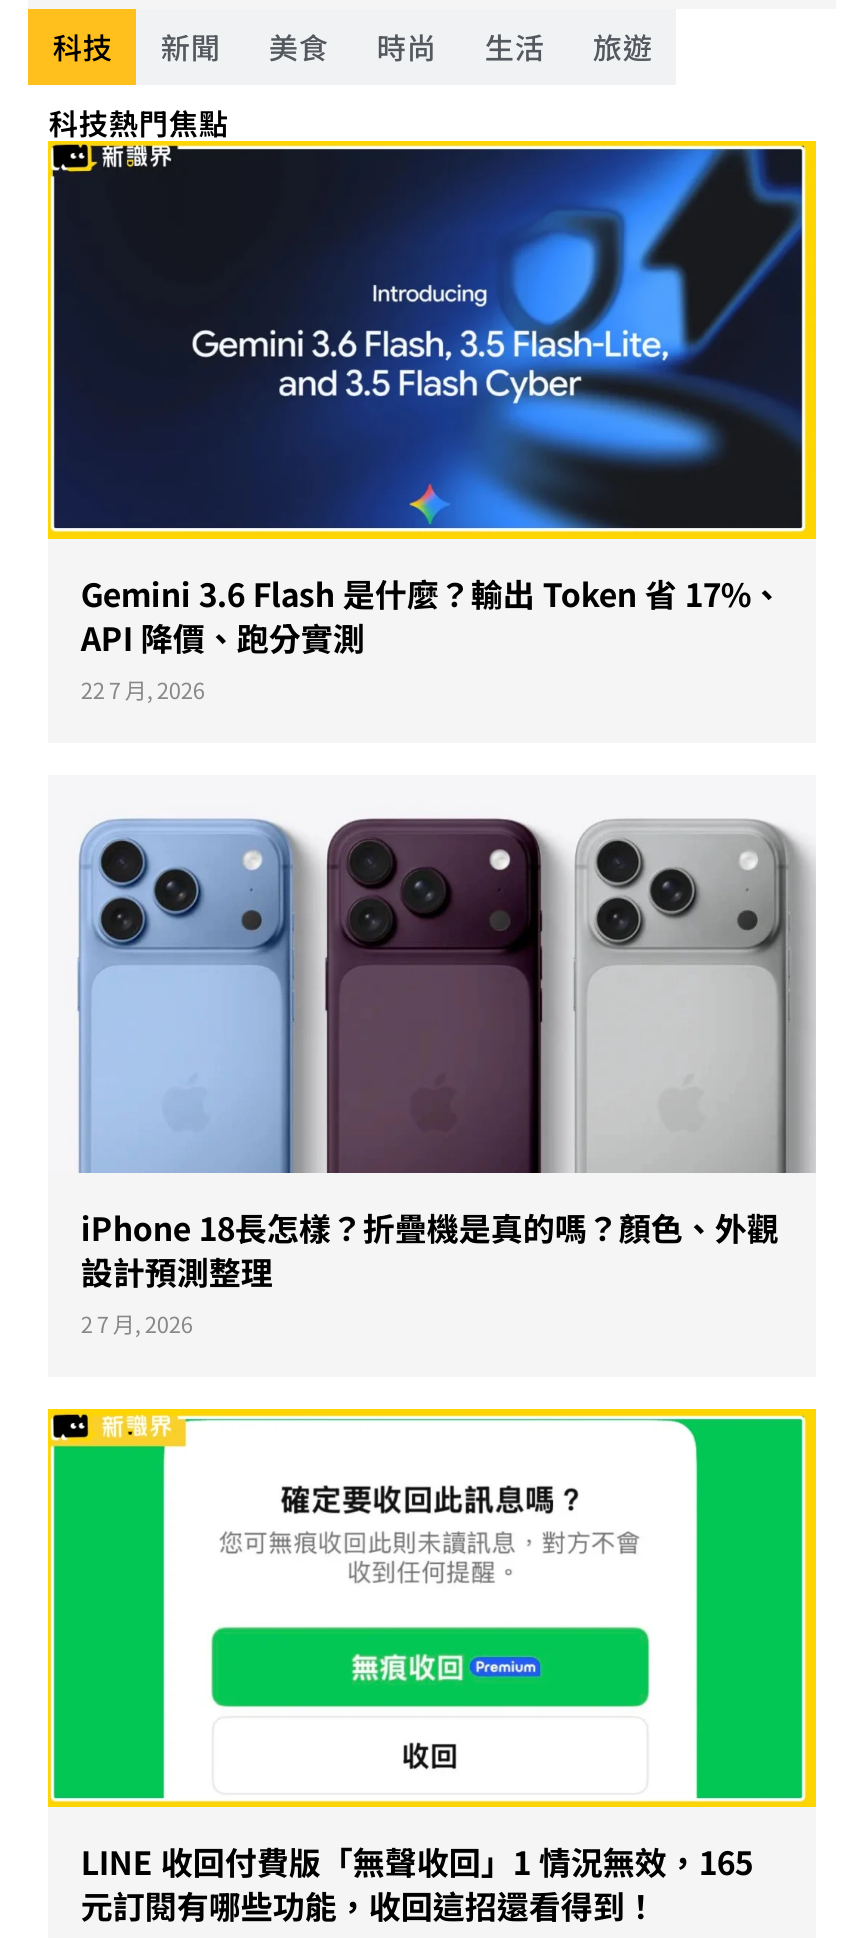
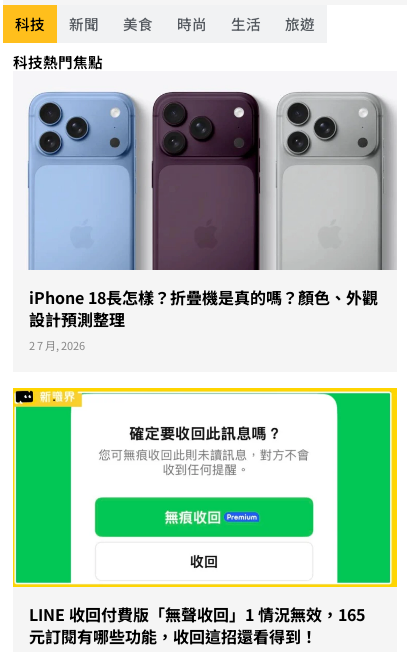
[46,139,818,705] [image] | Gemini 3.6 Flash 是什麼？輸出 Token 省 17%、 | API 降價、跑分實測 | 22 7 月, 2026 -> none

